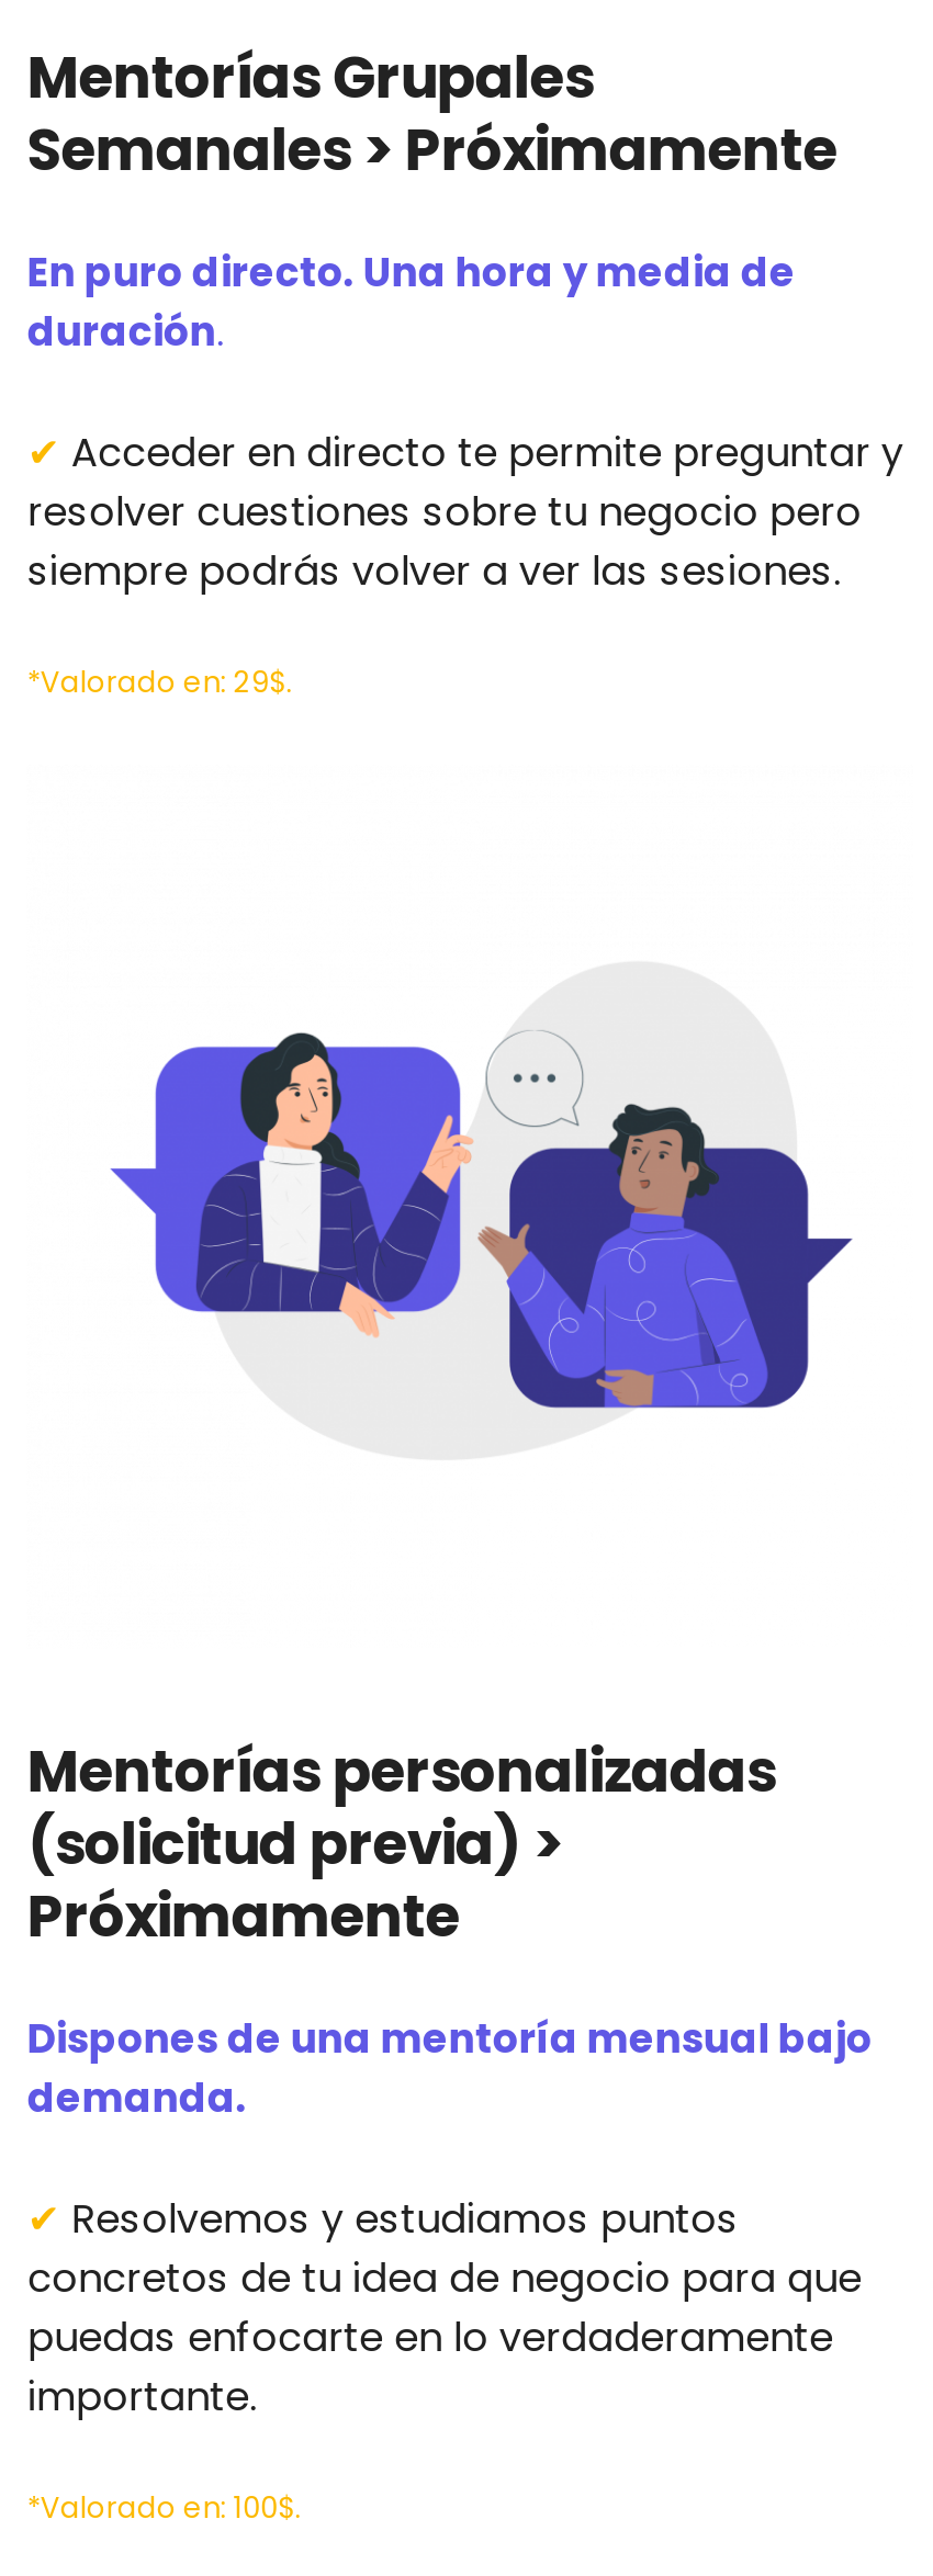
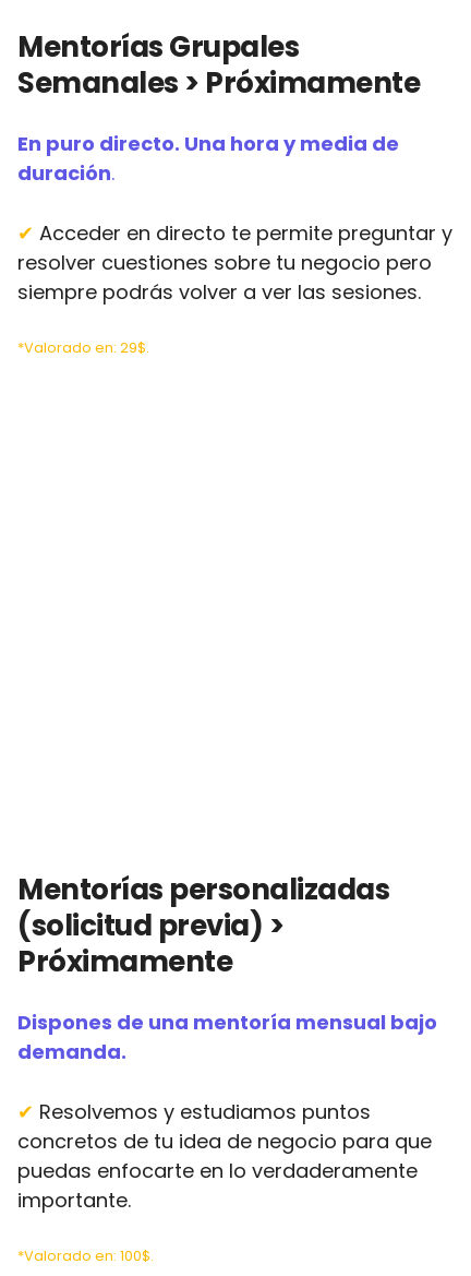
[110,1027,852,1413] [image] -> none

